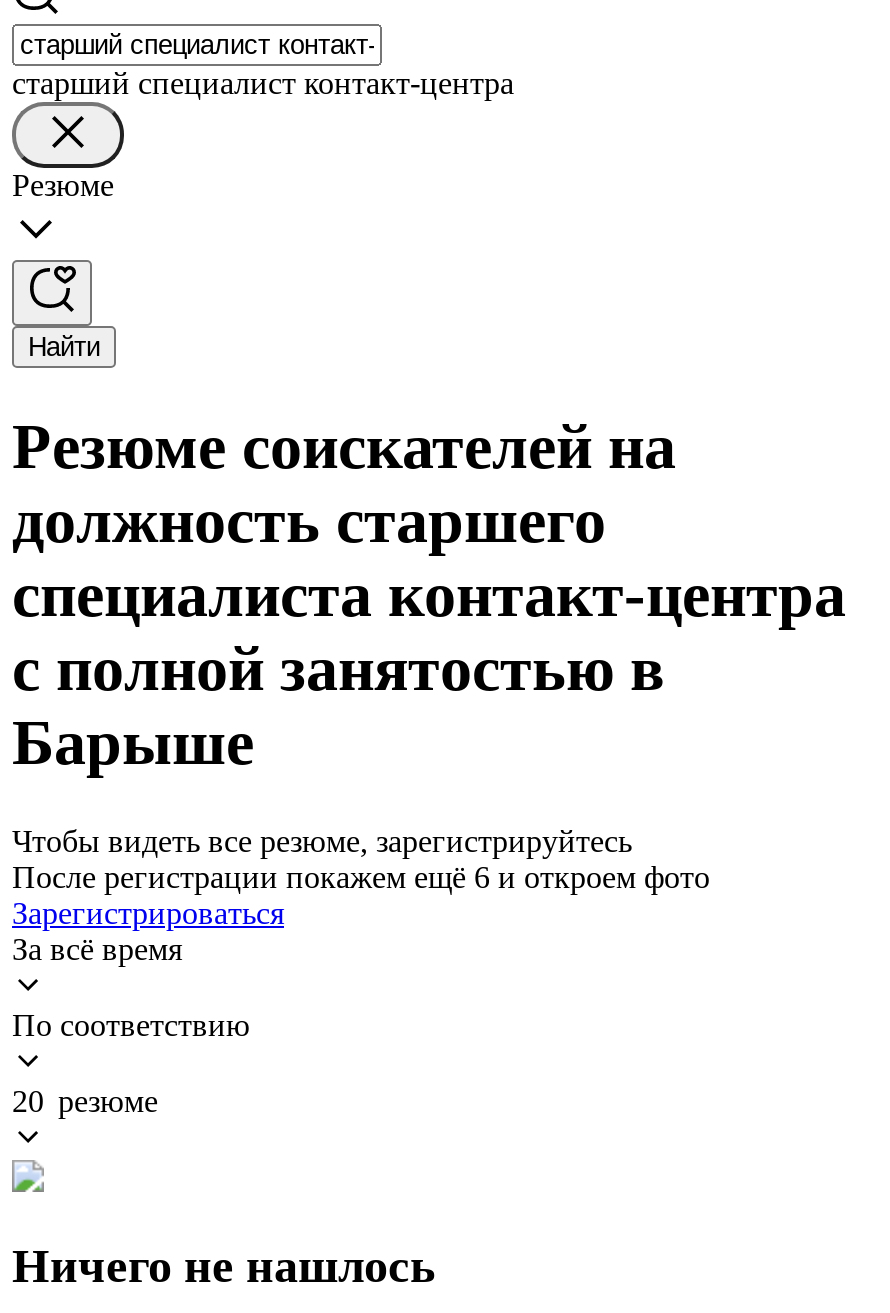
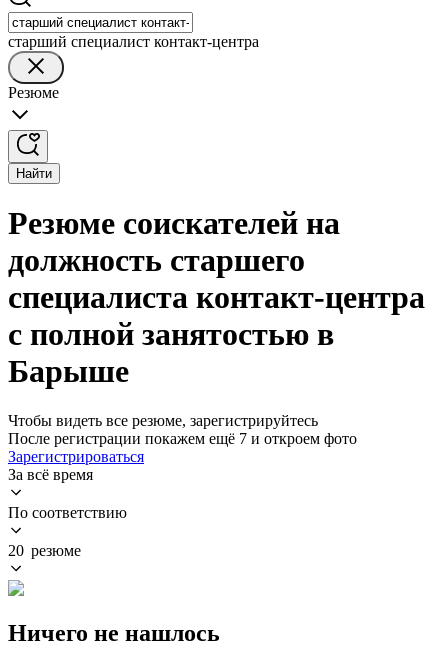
[12,860,710,894] После регистрации покажем ещё 6 и откроем фото -> [8,430,357,447] После регистрации покажем ещё 7 и откроем фото

